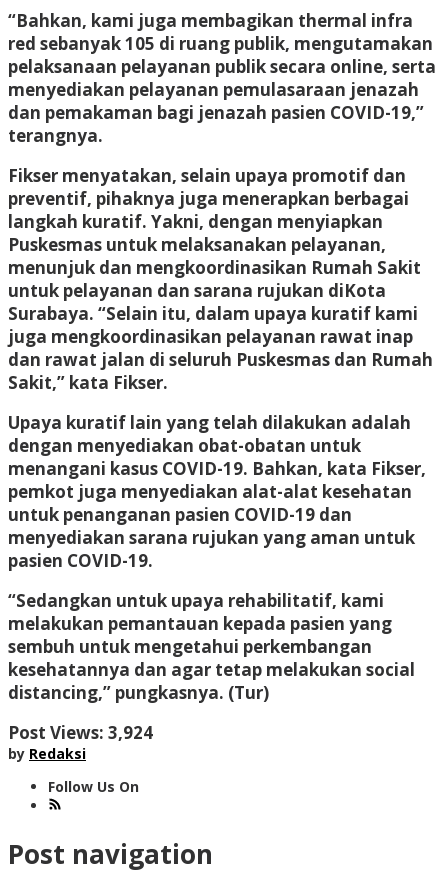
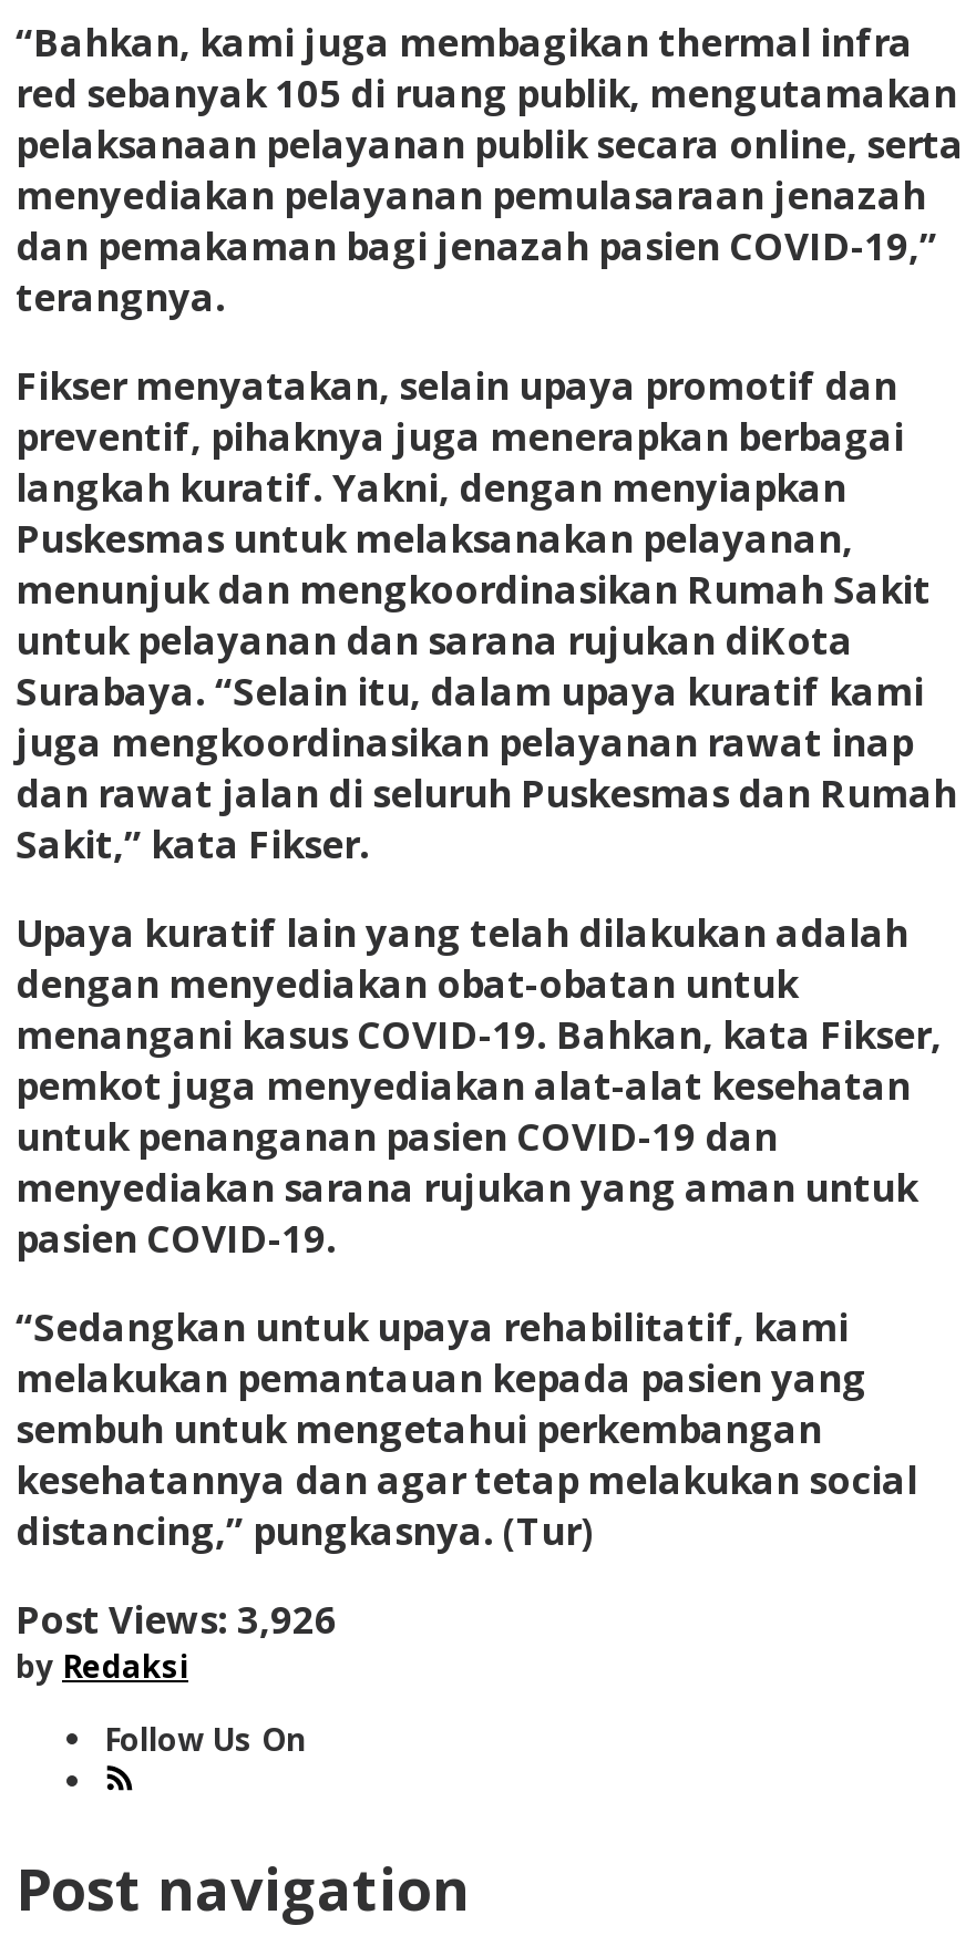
[8,721,153,744] Post Views: 3,924 -> [16,1593,337,1644] Post Views: 3,926

